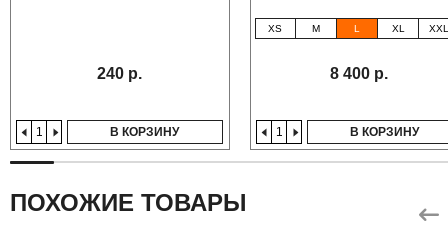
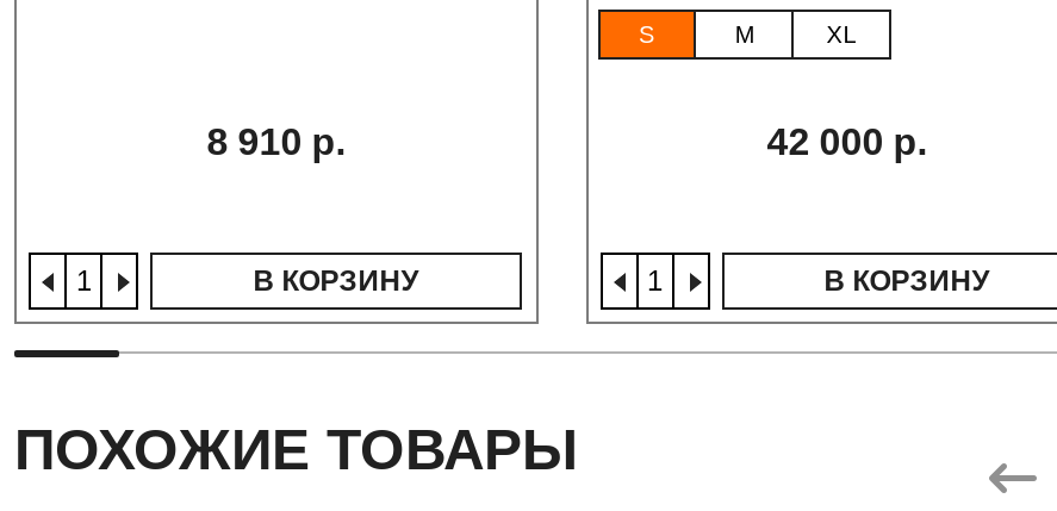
[268,23,282,34] XS -> [638,21,655,47] S
[330,23,448,82] XXL | 8 400 р. -> [767,121,927,162] 42 000 р.
[354,23,360,34] L -> none
[97,65,142,82] 240 р. -> [207,121,345,162] 8 910 р.

